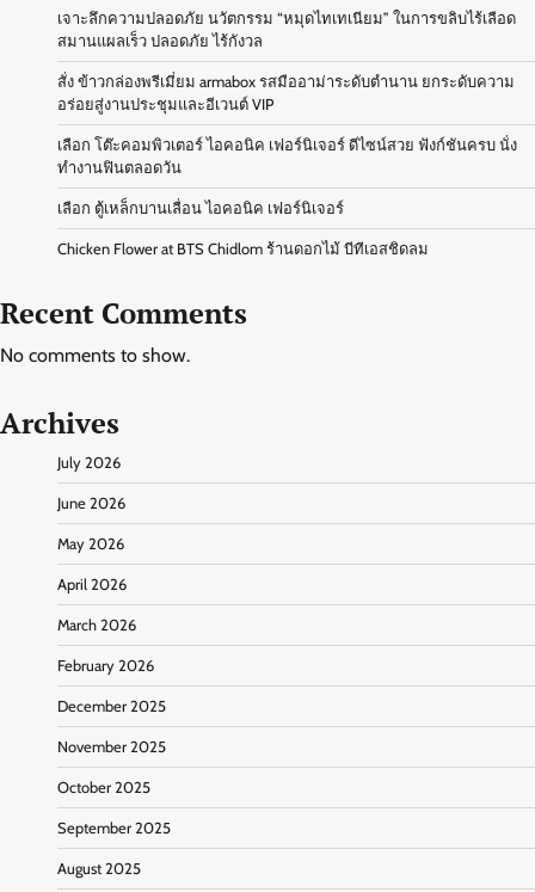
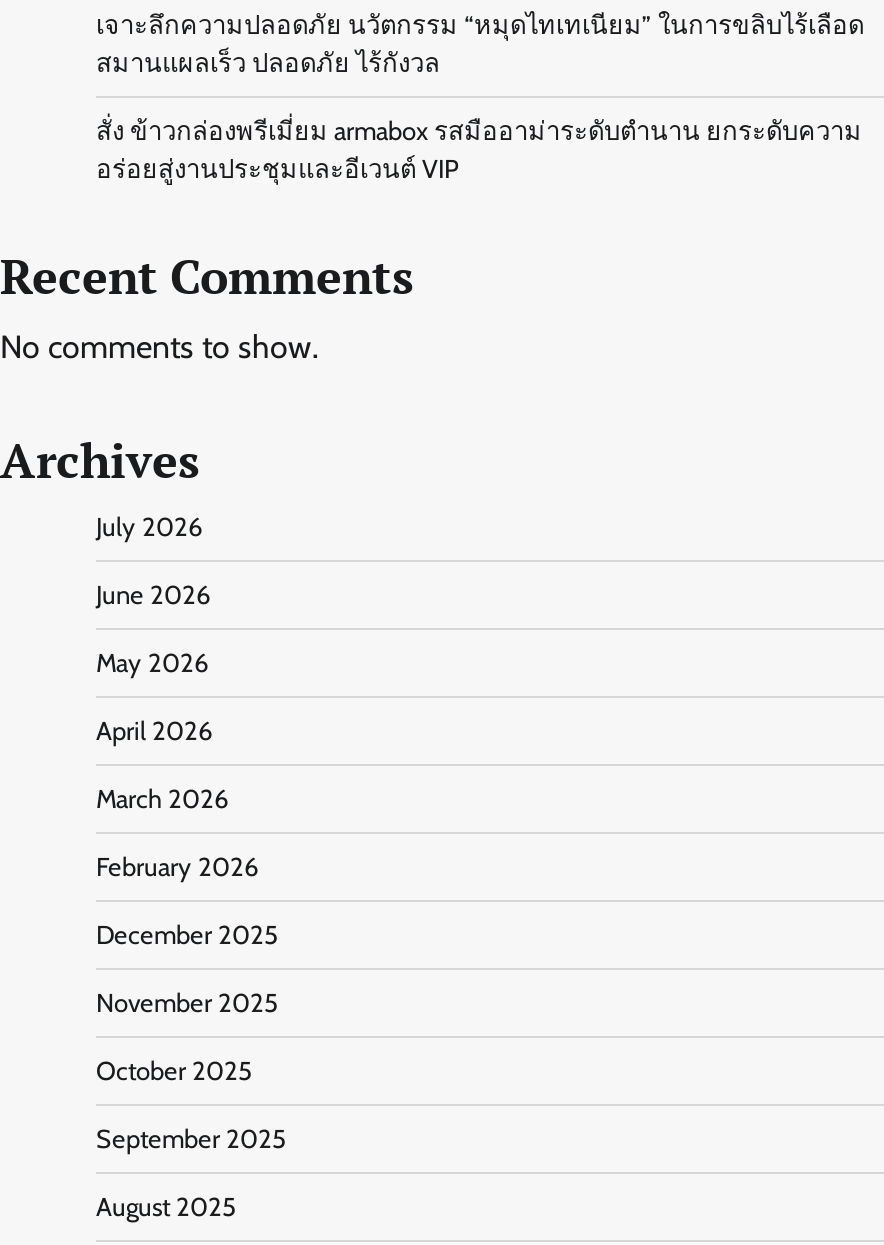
[57,136,517,258] เลือก โต๊ะคอมพิวเตอร์ ไอคอนิค เฟอร์นิเจอร์ ดีไซน์สวย ฟังก์ชันครบ นั่ง | ทำงานฟินตลอดวัน | เลือก ตู้เหล็กบานเลื่อน ไอคอนิค เฟอร์นิเจอร์ | Chicken Flower at BTS Chidlom ร้านดอกไม้ บีทีเอสชิดลม -> none

